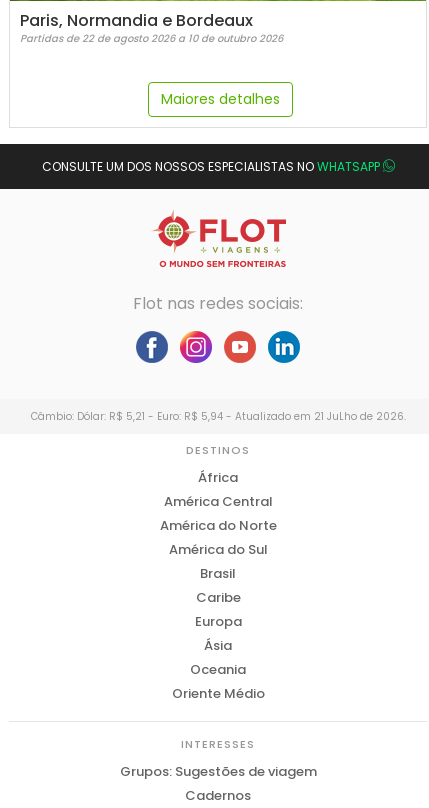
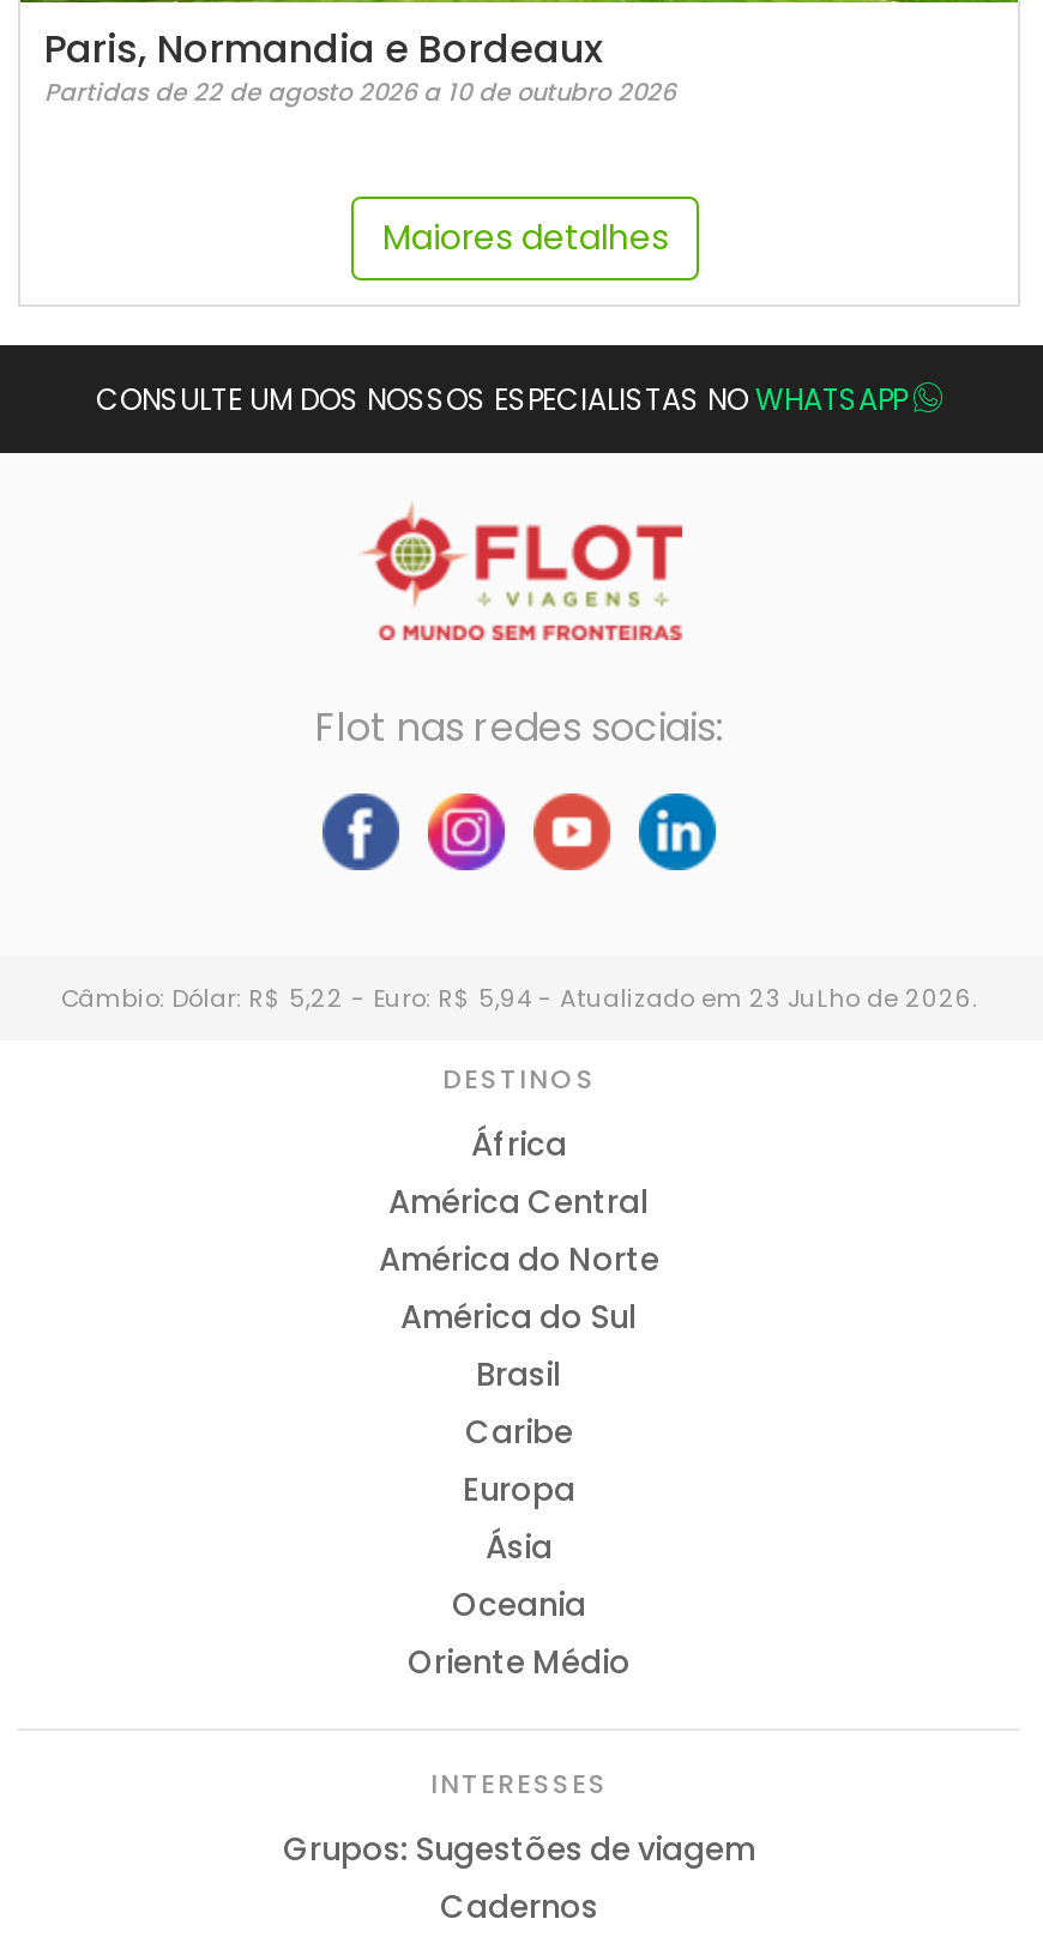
[30,409,405,424] Câmbio: Dólar: R$ 5,21 - Euro: R$ 5,94 - Atualizado em 21 JuLho de 2026. -> [61,980,977,1016] Câmbio: Dólar: R$ 5,22 - Euro: R$ 5,94 - Atualizado em 23 JuLho de 2026.

